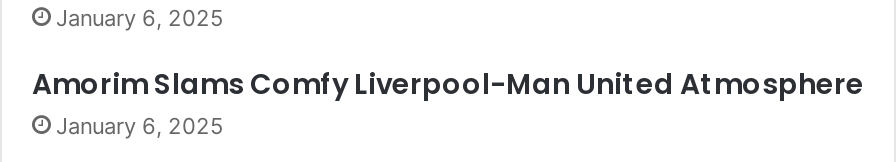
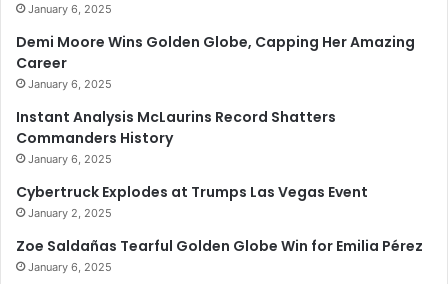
[32,64,864,104] Amorim Slams Comfy Liverpool-Man United Atmosphere -> [16,32,423,256] Demi Moore Wins Golden Globe, Capping Her Amazing | Career | January 6, 2025 | Instant Analysis McLaurins Record Shatters | Commanders History | January 6, 2025 | Cybertruck Explodes at Trumps Las Vegas Event | January 2, 2025 | Zoe Saldañas Tearful Golden Globe Win for Emilia Pérez

